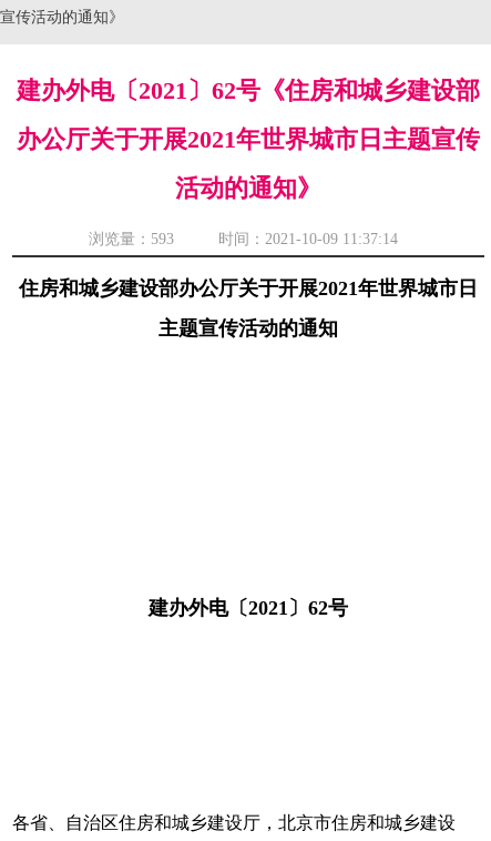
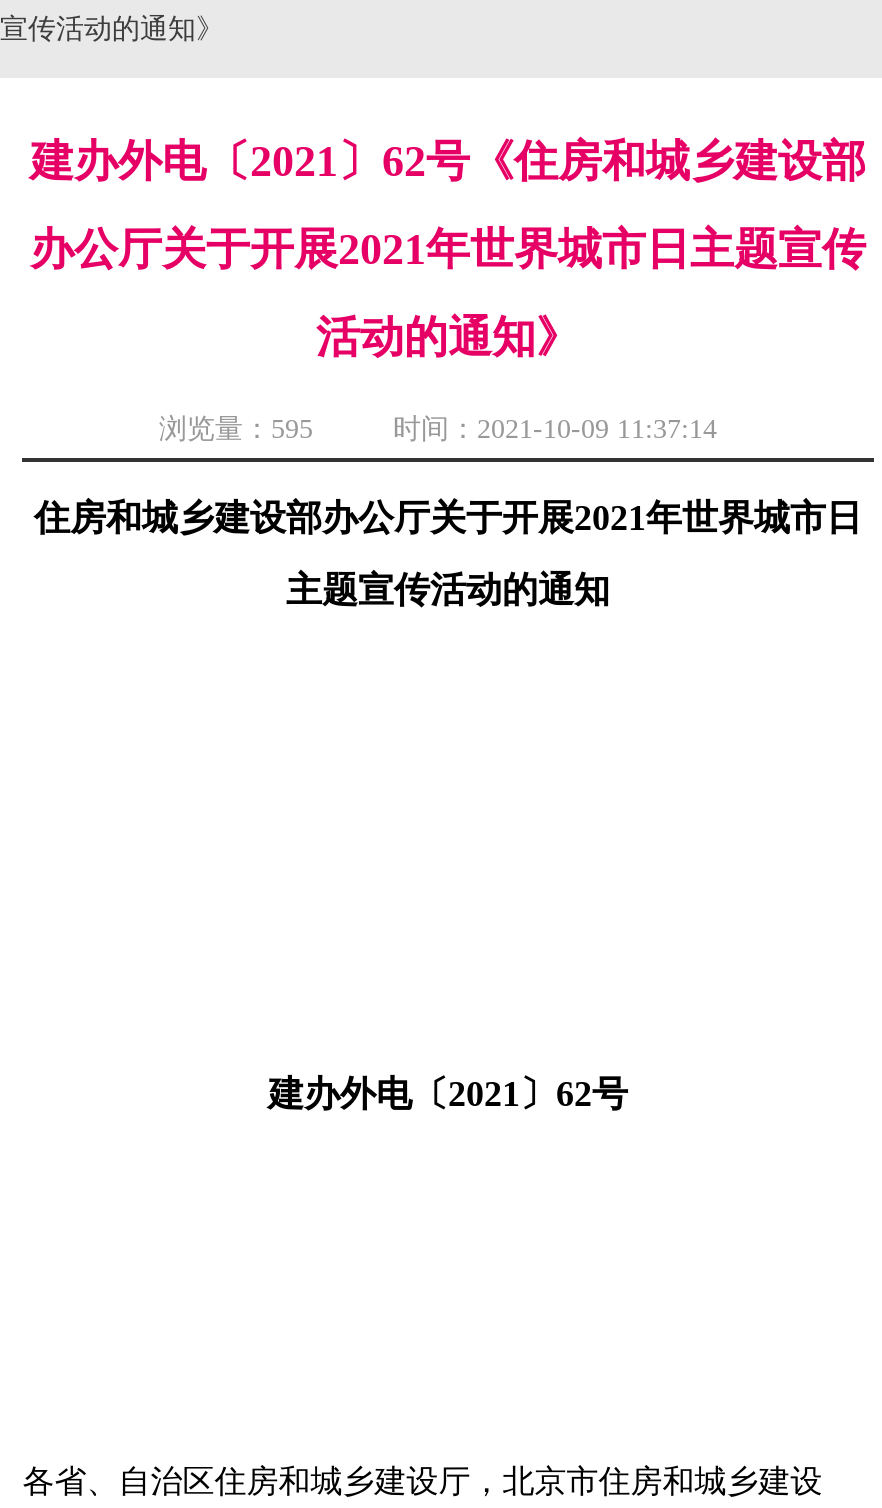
[88,231,397,247] 浏览量：593 时间：2021-10-09 11:37:14 -> [159,414,717,444] 浏览量：595 时间：2021-10-09 11:37:14

